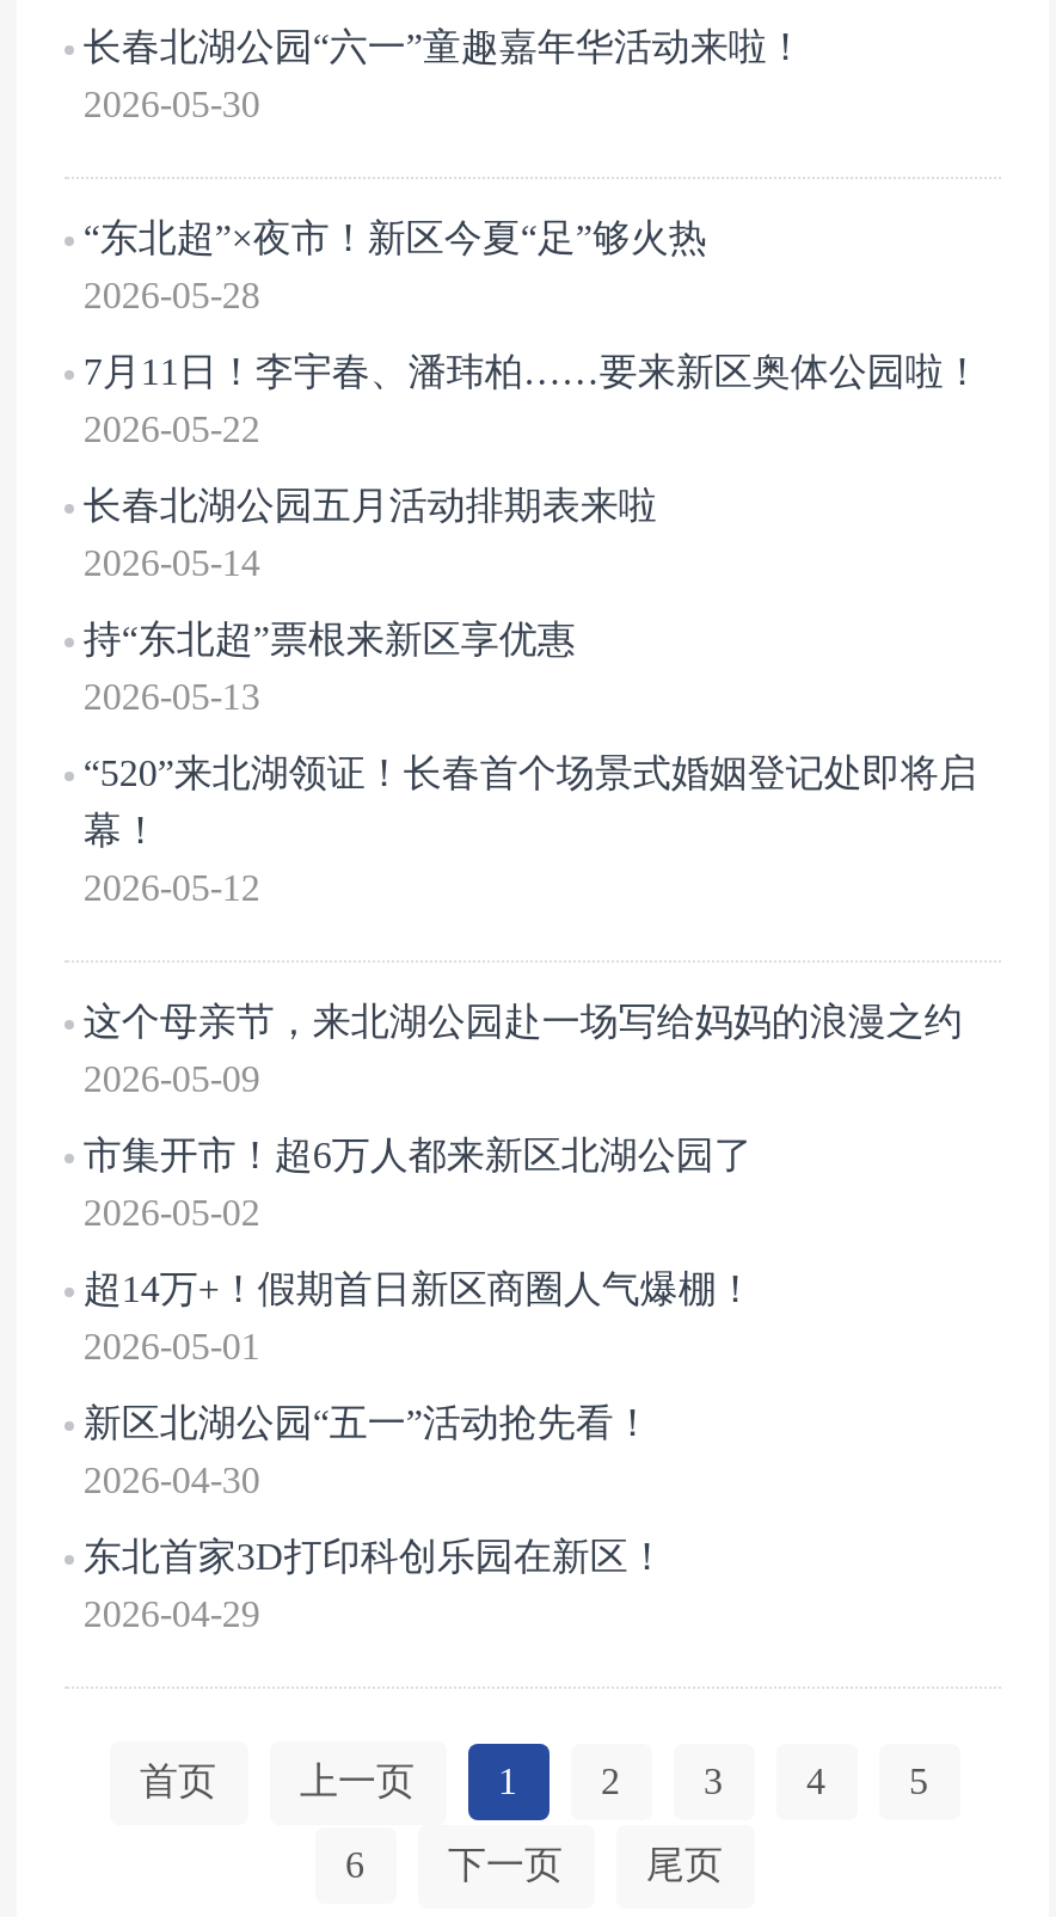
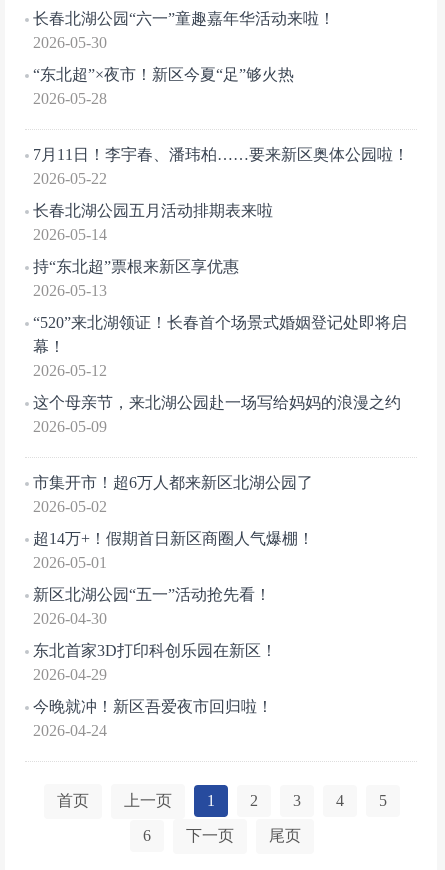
moved [83,217,707,315] -> [33,66,294,107]: “东北超”×夜市！新区今夏“足”够火热 | 2026-05-28
moved [83,1001,962,1099] -> [33,394,401,435]: 这个母亲节，来北湖公园赴一场写给妈妈的浪漫之约 | 2026-05-09
none -> [33,698,273,739] 今晚就冲！新区吾爱夜市回归啦！ | 2026-04-24

